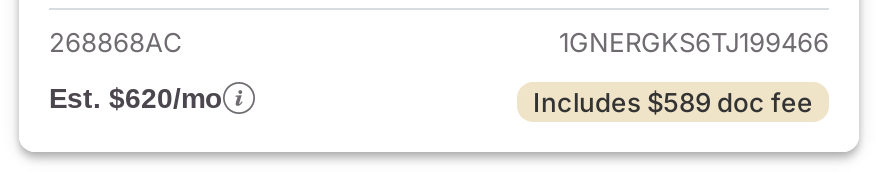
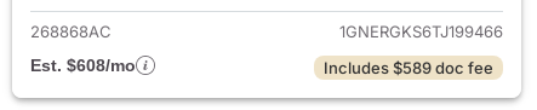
[49,82,223,114] Est. $620/mo -> [30,56,136,75] Est. $608/mo

